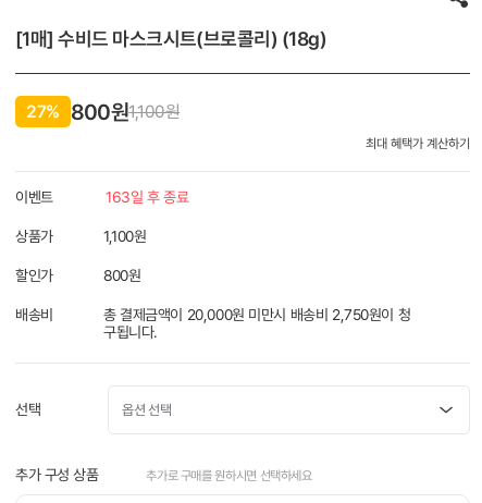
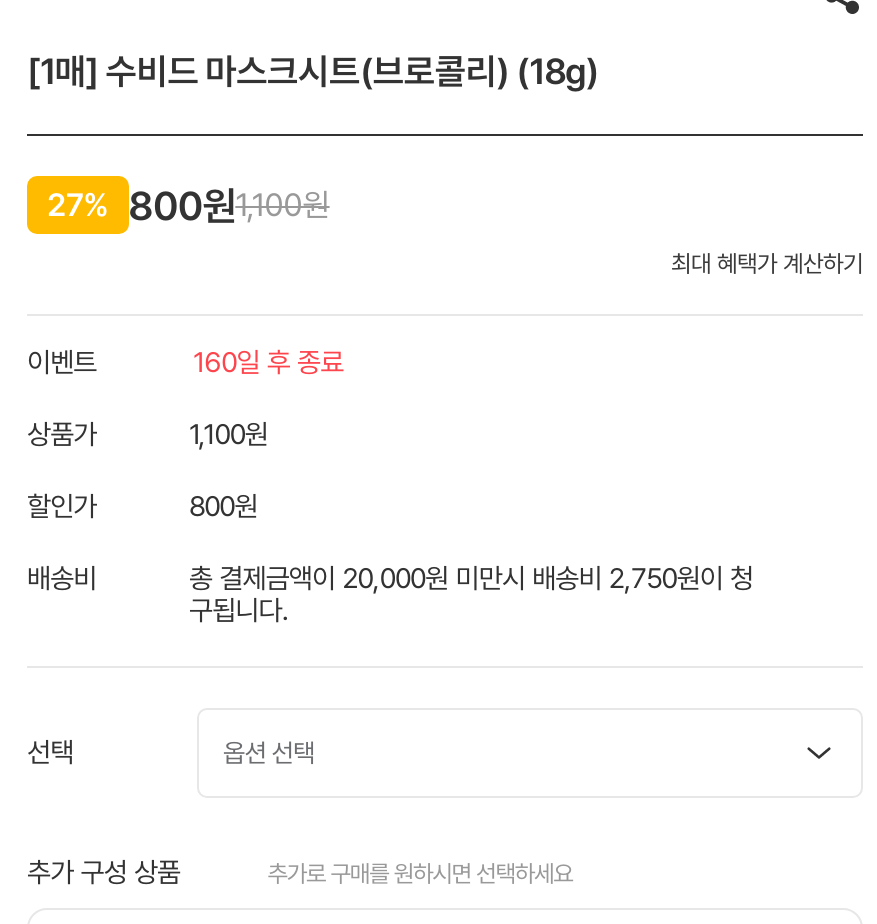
[106,188,188,206] 163일 후 종료 -> [193,346,343,378] 160일 후 종료

